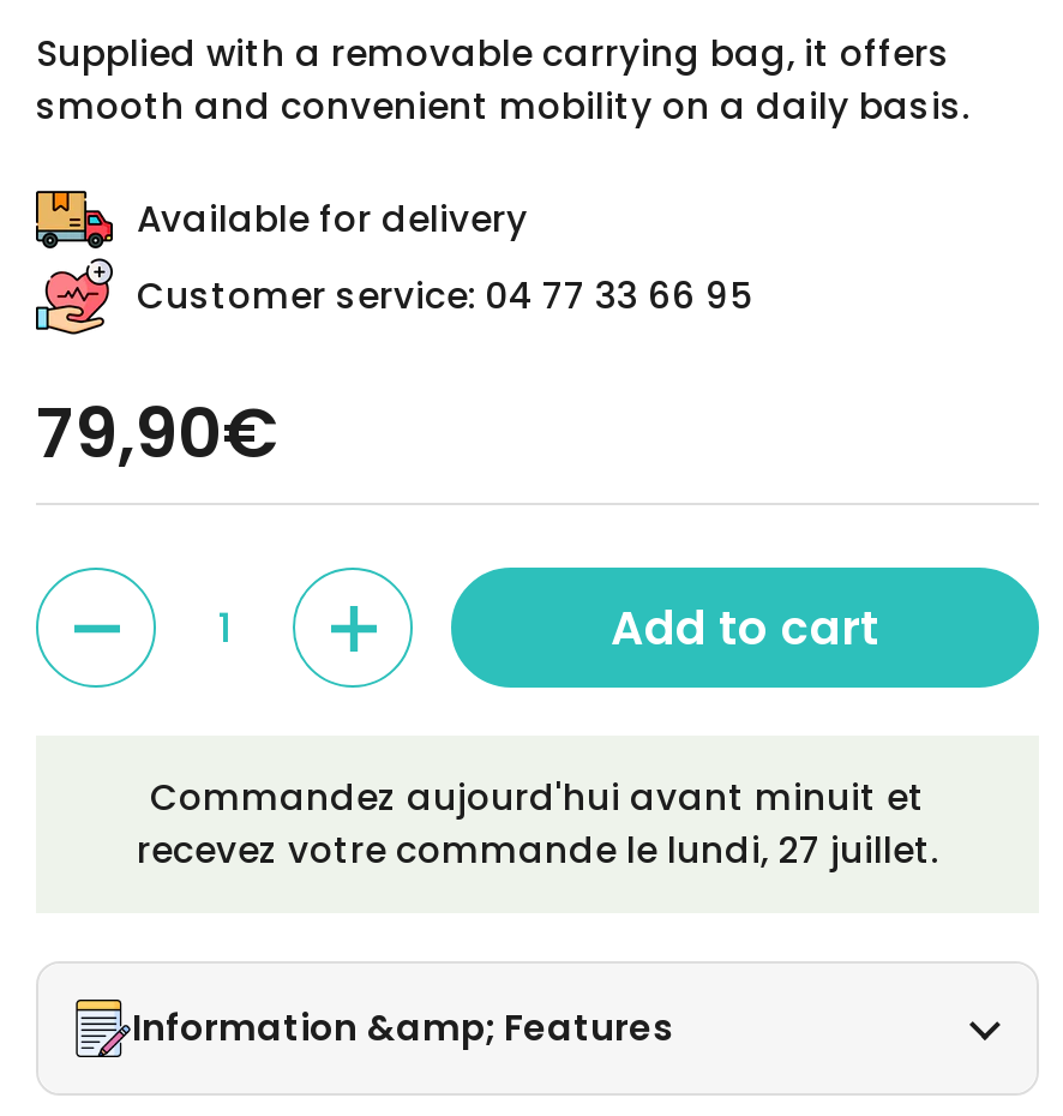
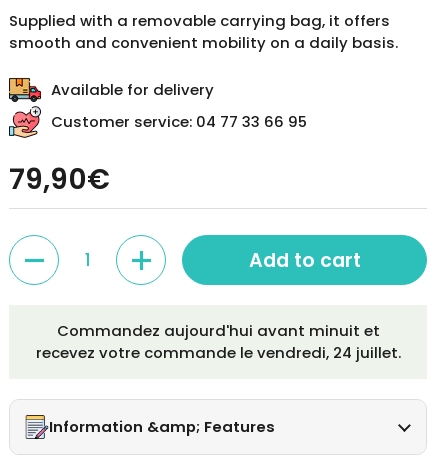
[137,824,938,875] recevez votre commande le lundi, 27 juillet. -> [35,342,400,363] recevez votre commande le vendredi, 24 juillet.

